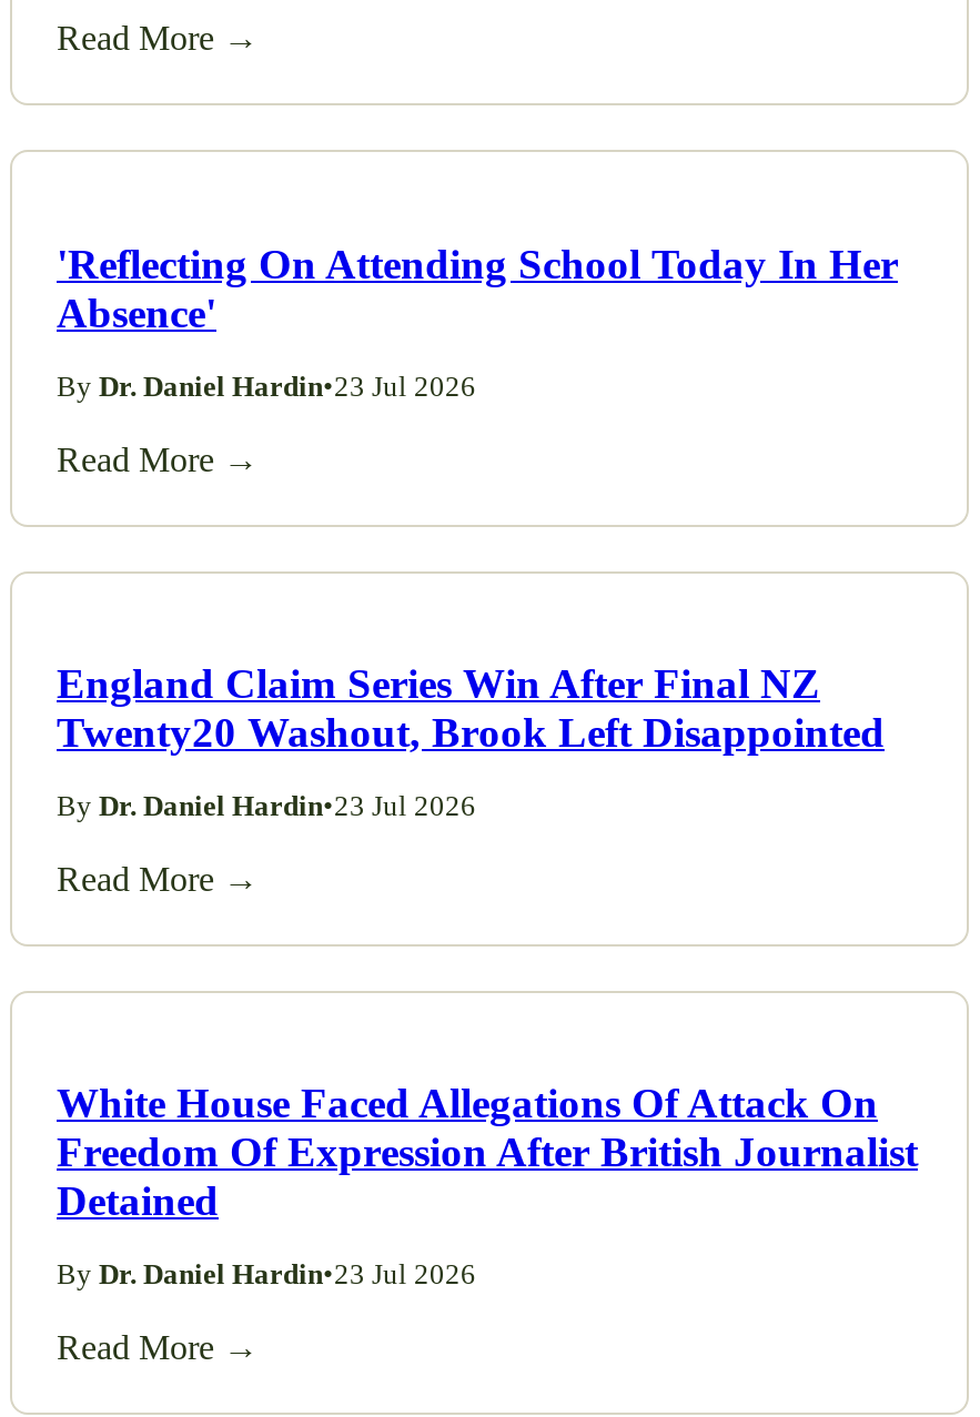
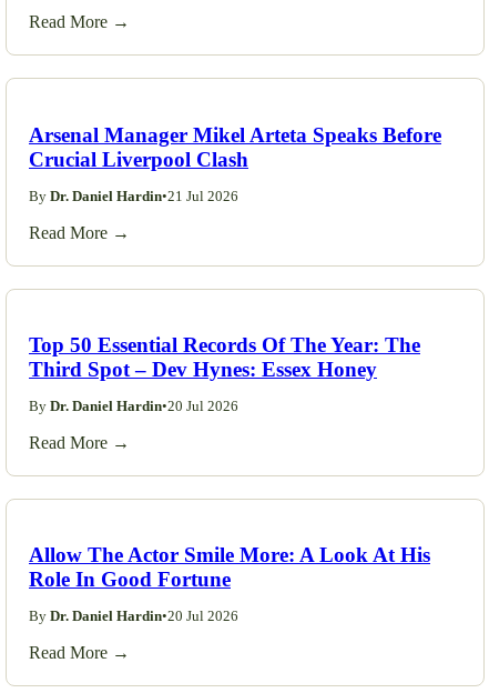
[57,240,898,335] 'Reflecting On Attending School Today In Her | Absence' -> [29,123,441,170] Arsenal Manager Mikel Arteta Speaks Before | Crucial Liverpool Clash
[57,371,476,402] By Dr. Daniel Hardin•23 Jul 2026 -> [29,188,238,204] By Dr. Daniel Hardin•21 Jul 2026
[57,660,885,755] England Claim Series Win After Final NZ | Twenty20 Washout, Brook Left Disappointed -> [29,333,420,381] Top 50 Essential Records Of The Year: The | Third Spot – Dev Hynes: Essex Honey
[57,791,476,822] By Dr. Daniel Hardin•23 Jul 2026 -> [29,398,238,414] By Dr. Daniel Hardin•20 Jul 2026
[57,1079,918,1224] White House Faced Allegations Of Attack On | Freedom Of Expression After British Journalist | Detained -> [29,543,430,591] Allow The Actor Smile More: A Look At His | Role In Good Fortune
[57,1259,476,1290] By Dr. Daniel Hardin•23 Jul 2026 -> [29,608,238,624] By Dr. Daniel Hardin•20 Jul 2026

